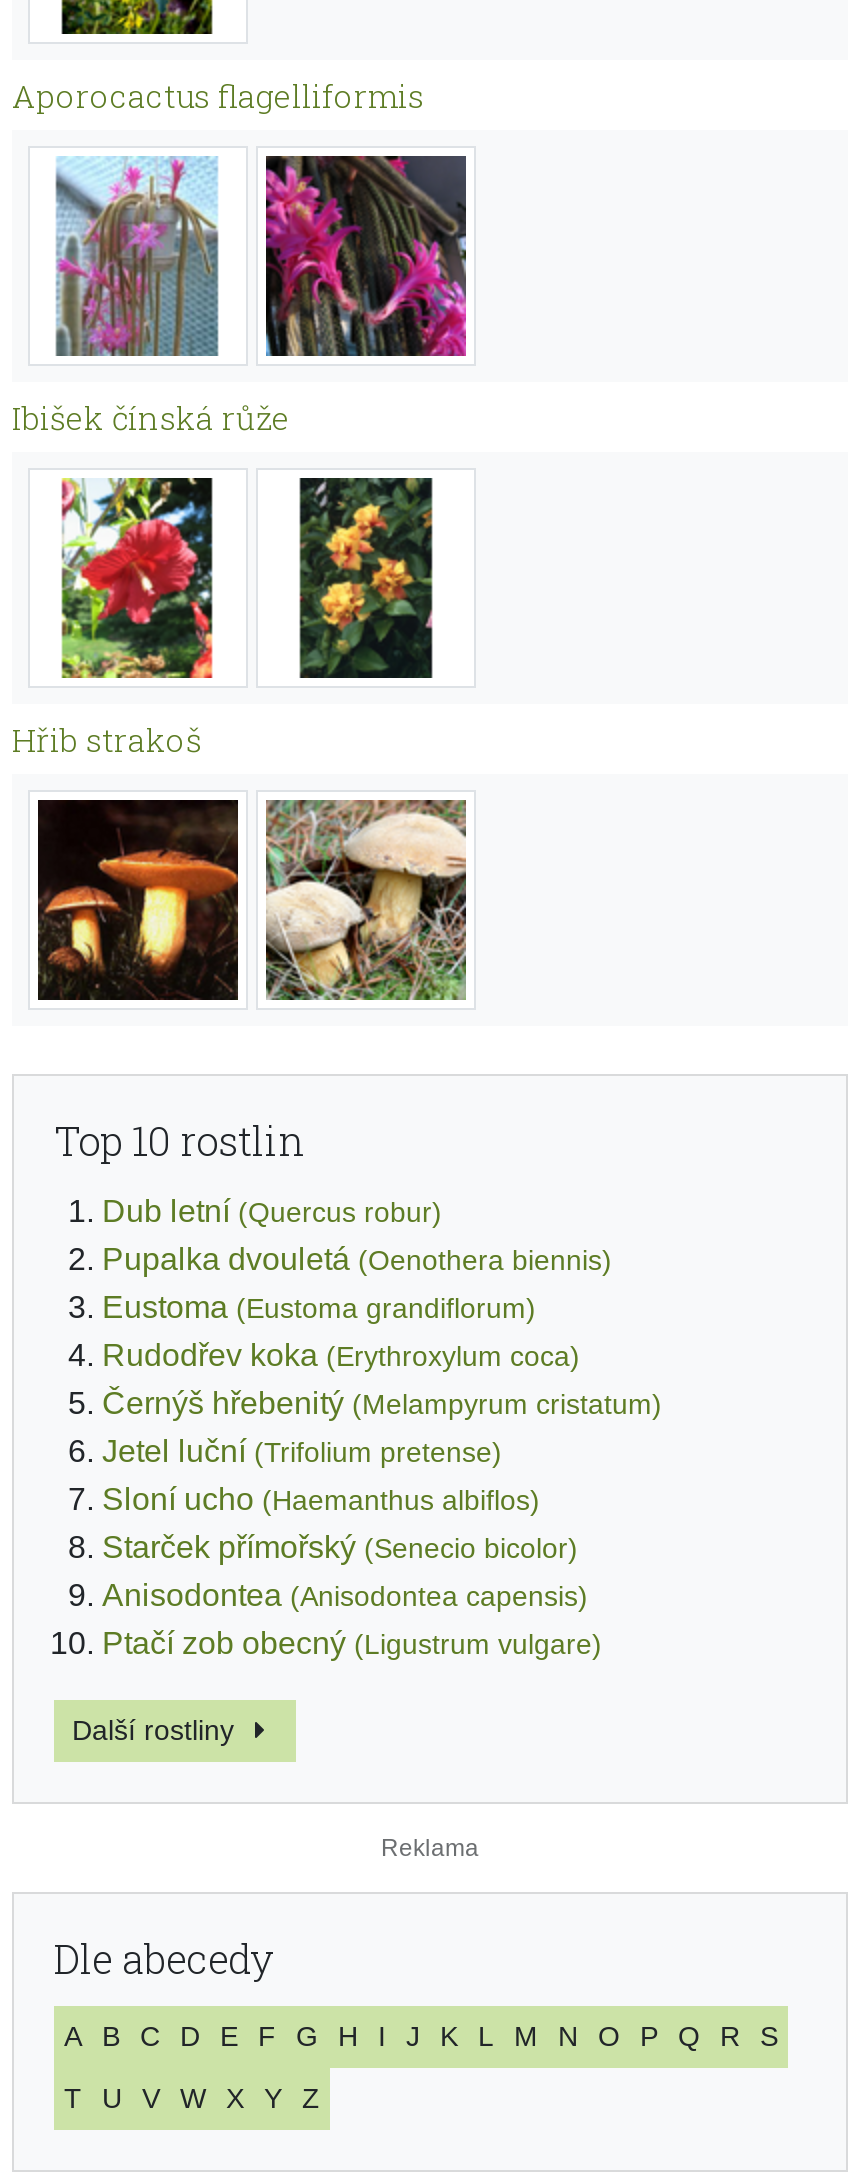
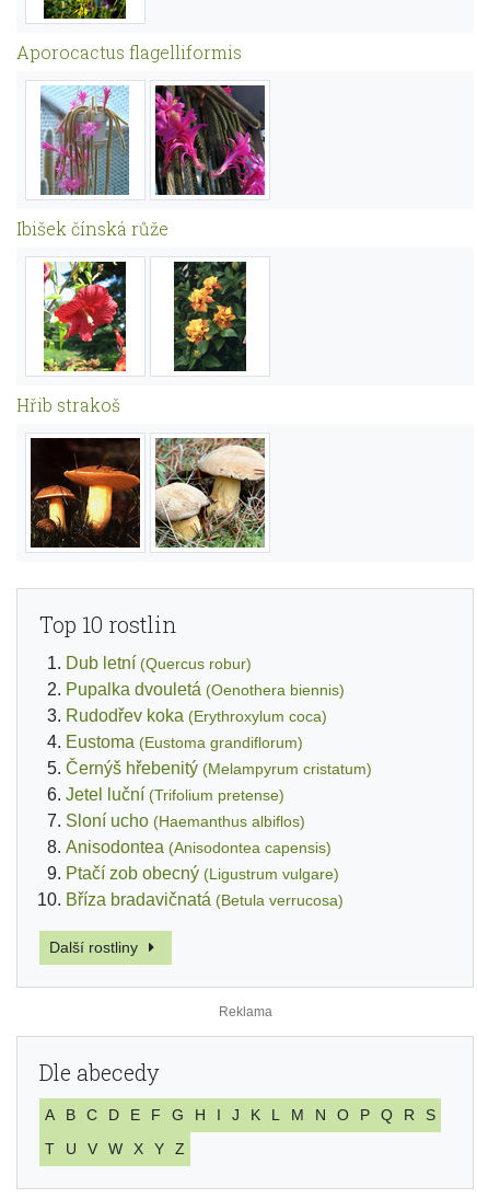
moved [102,1291,536,1325] -> [66,733,303,752]: Eustoma (Eustoma grandiflorum)
moved [102,1339,580,1373] -> [66,707,327,725]: Rudodřev koka (Erythroxylum coca)
[102,1531,578,1565] Starček přímořský (Senecio bicolor) -> none
moved [102,1579,602,1661] -> [66,838,339,883]: Anisodontea (Anisodontea capensis) | Ptačí zob obecný (Ligustrum vulgare)
none -> [66,891,344,909] Bříza bradavičnatá (Betula verrucosa)

